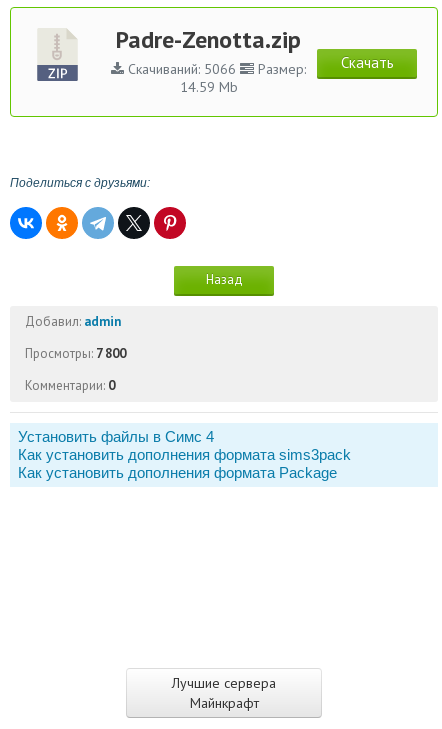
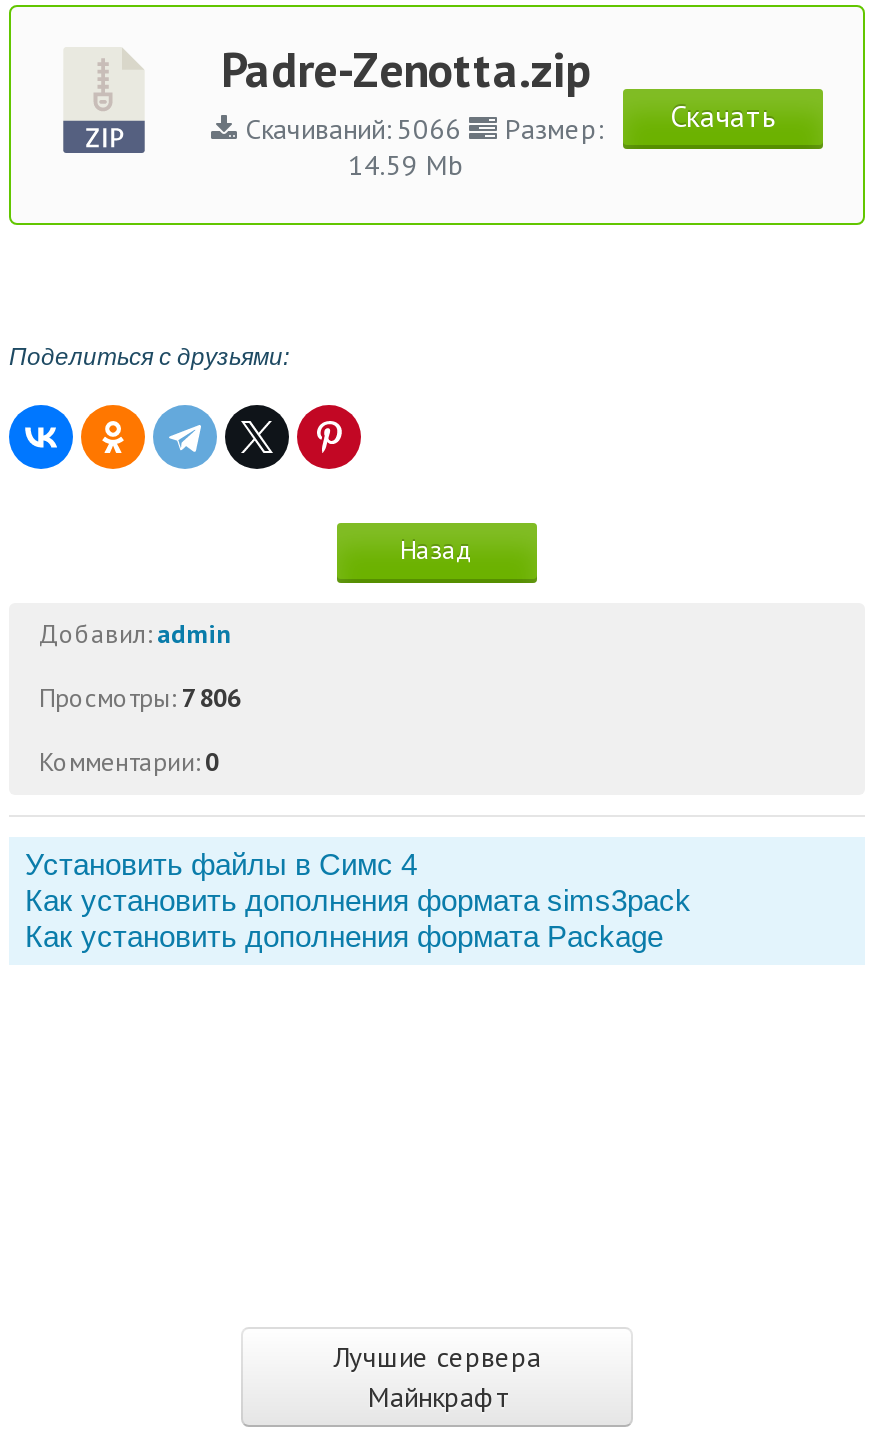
[25,345,126,362] Просмотры: 7 800 -> [39,681,241,715] Просмотры: 7 806

